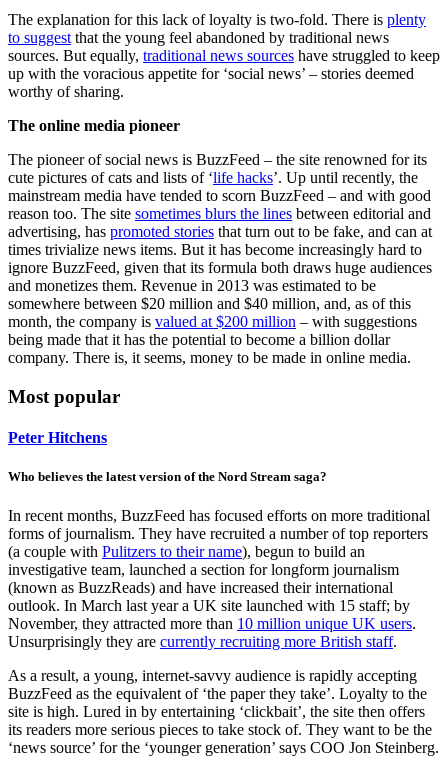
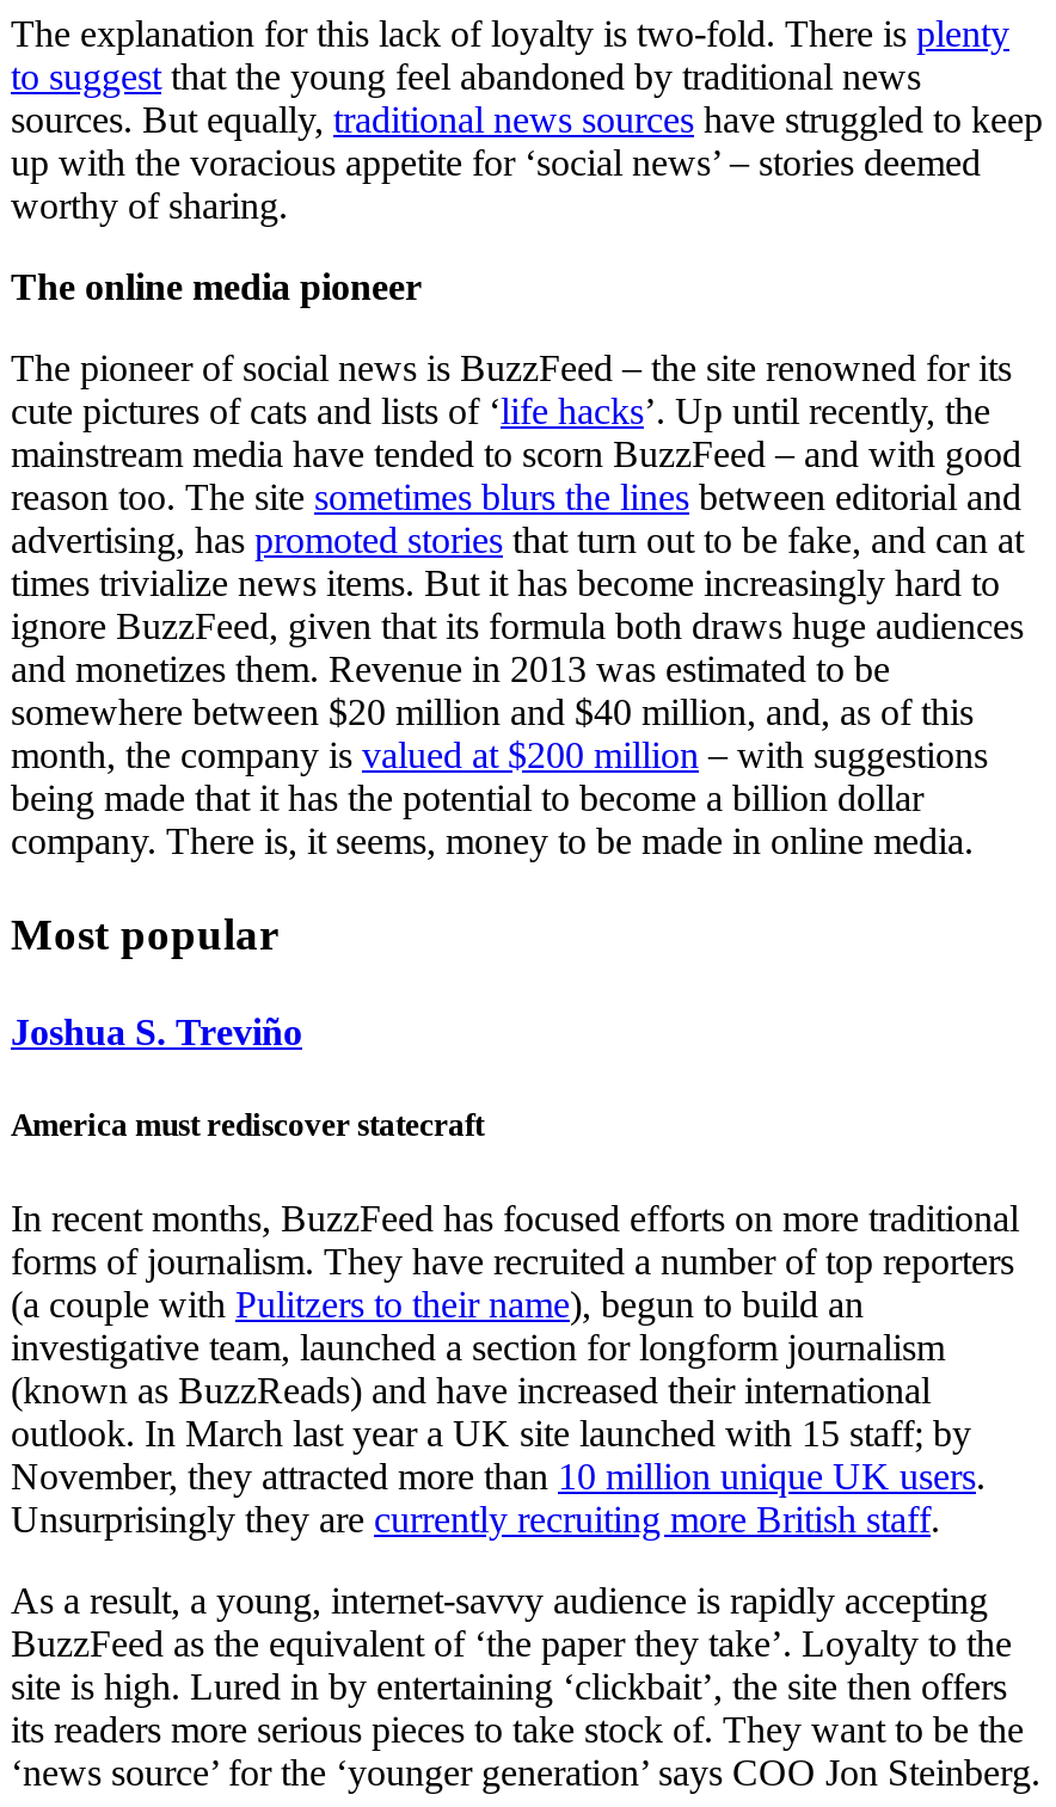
[8,429,107,446] Peter Hitchens -> [11,1012,302,1052] Joshua S. Treviño
[8,469,327,484] Who believes the latest version of the Nord Stream saga? -> [11,1108,484,1143] America must rediscover statecraft

